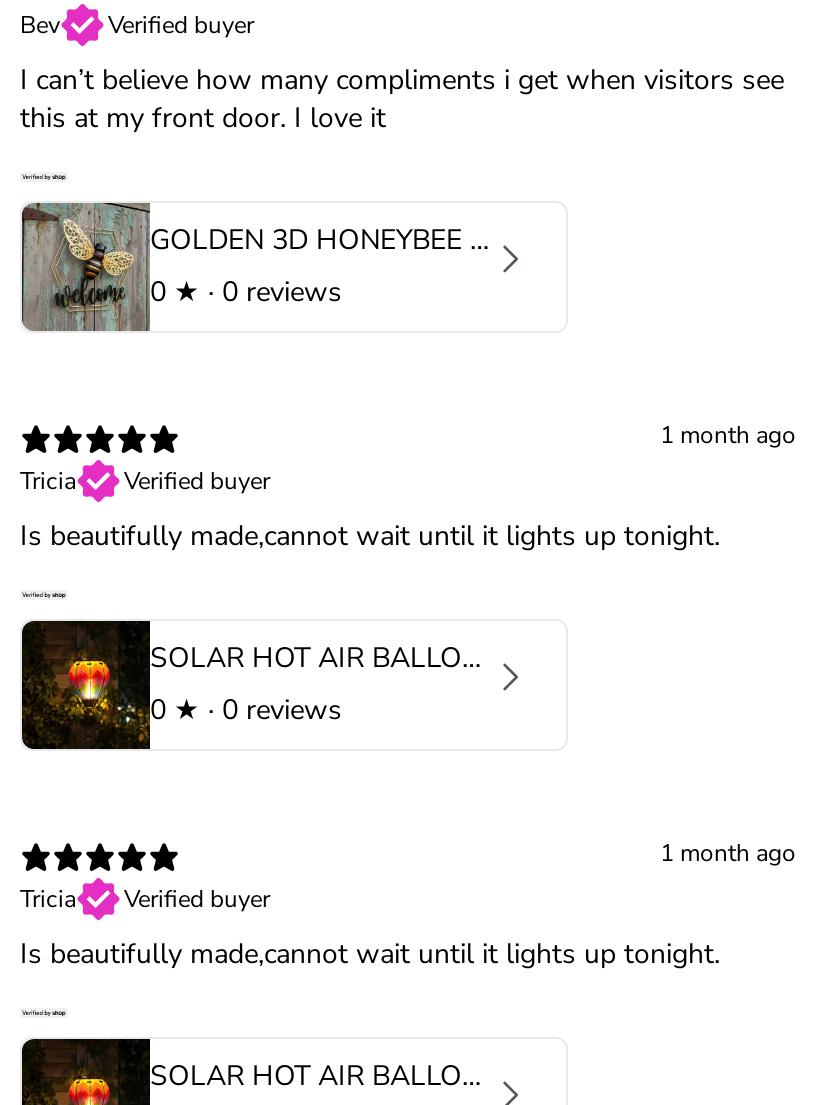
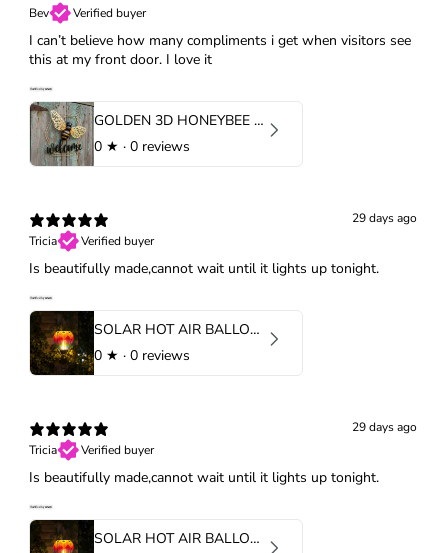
[660,419,796,451] 1 month ago -> [352,210,417,226] 29 days ago
[660,837,796,869] 1 month ago -> [352,419,417,435] 29 days ago

